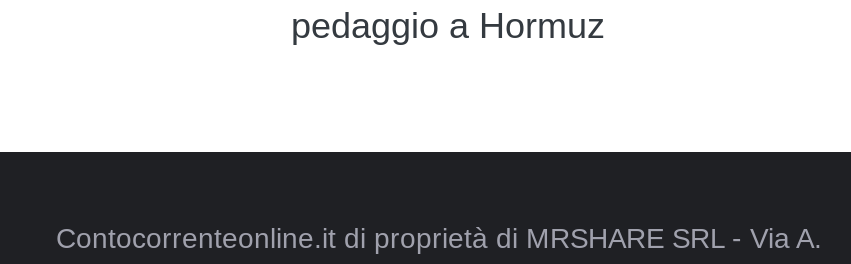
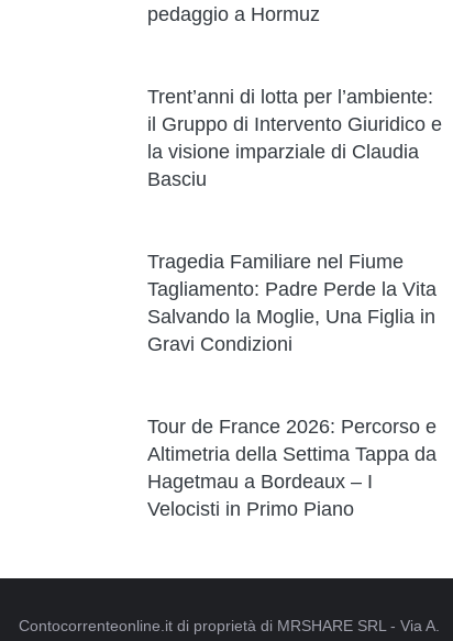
none -> [147,85,442,190] Trent’anni di lotta per l’ambiente: | il Gruppo di Intervento Giuridico e | la visione imparziale di Claudia | Basciu
none -> [147,250,437,355] Tragedia Familiare nel Fiume | Tagliamento: Padre Perde la Vita | Salvando la Moglie, Una Figlia in | Gravi Condizioni
none -> [147,415,437,520] Tour de France 2026: Percorso e | Altimetria della Settima Tappa da | Hagetmau a Bordeaux – I | Velocisti in Primo Piano

